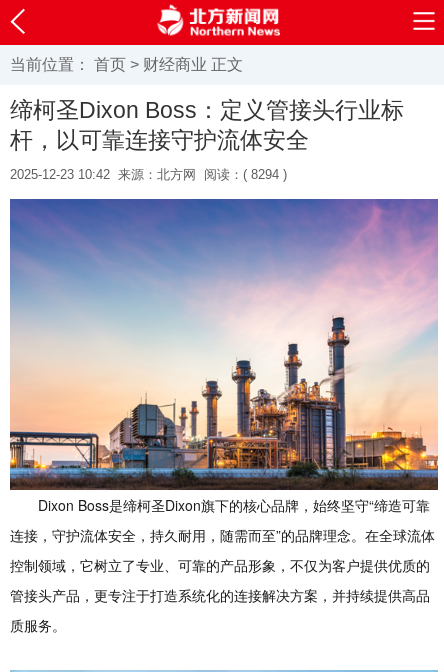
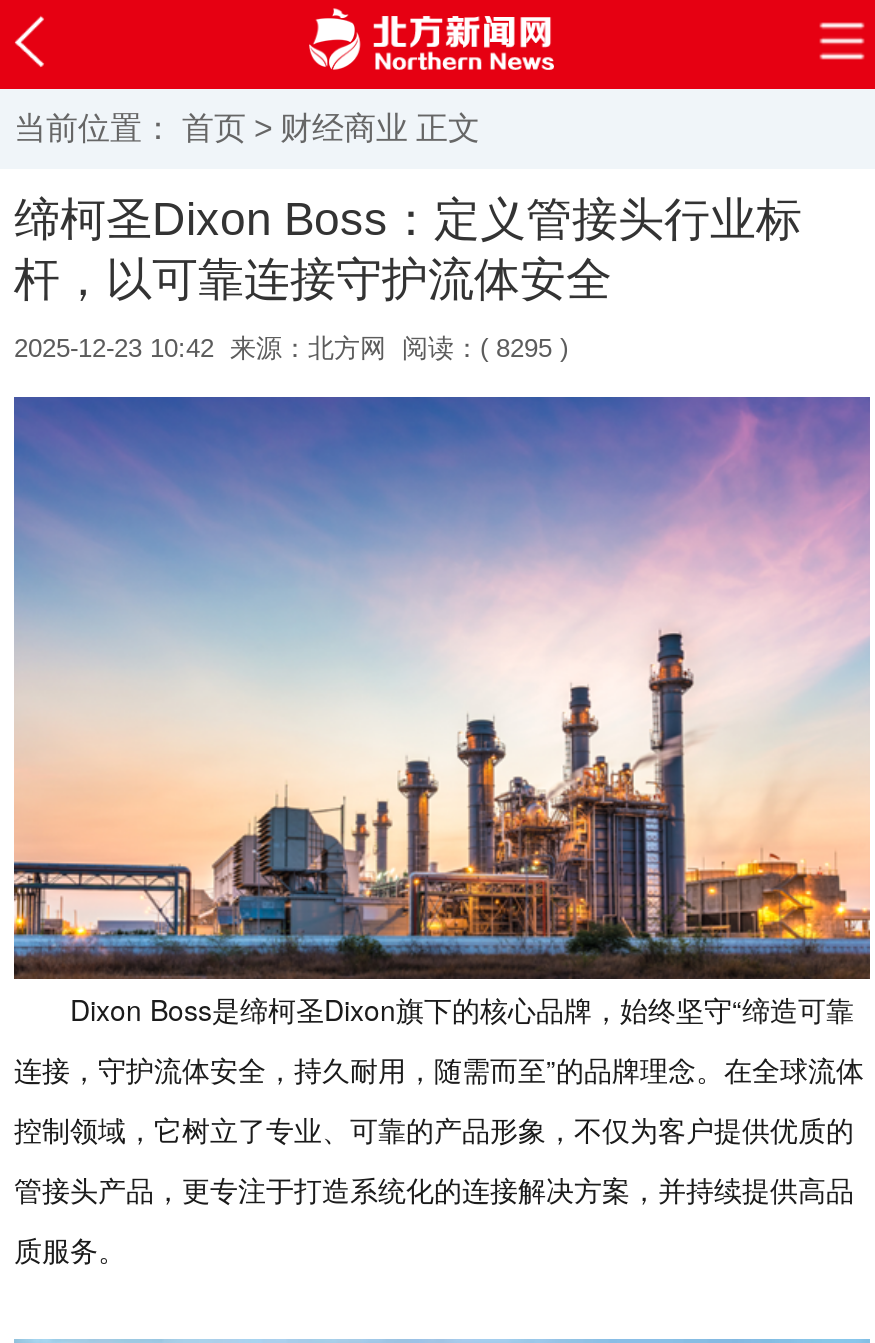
[10,167,287,182] 2025-12-23 10:42 来源：北方网 阅读：(8294 ) -> [14,333,568,363] 2025-12-23 10:42 来源：北方网 阅读：(8295 )

